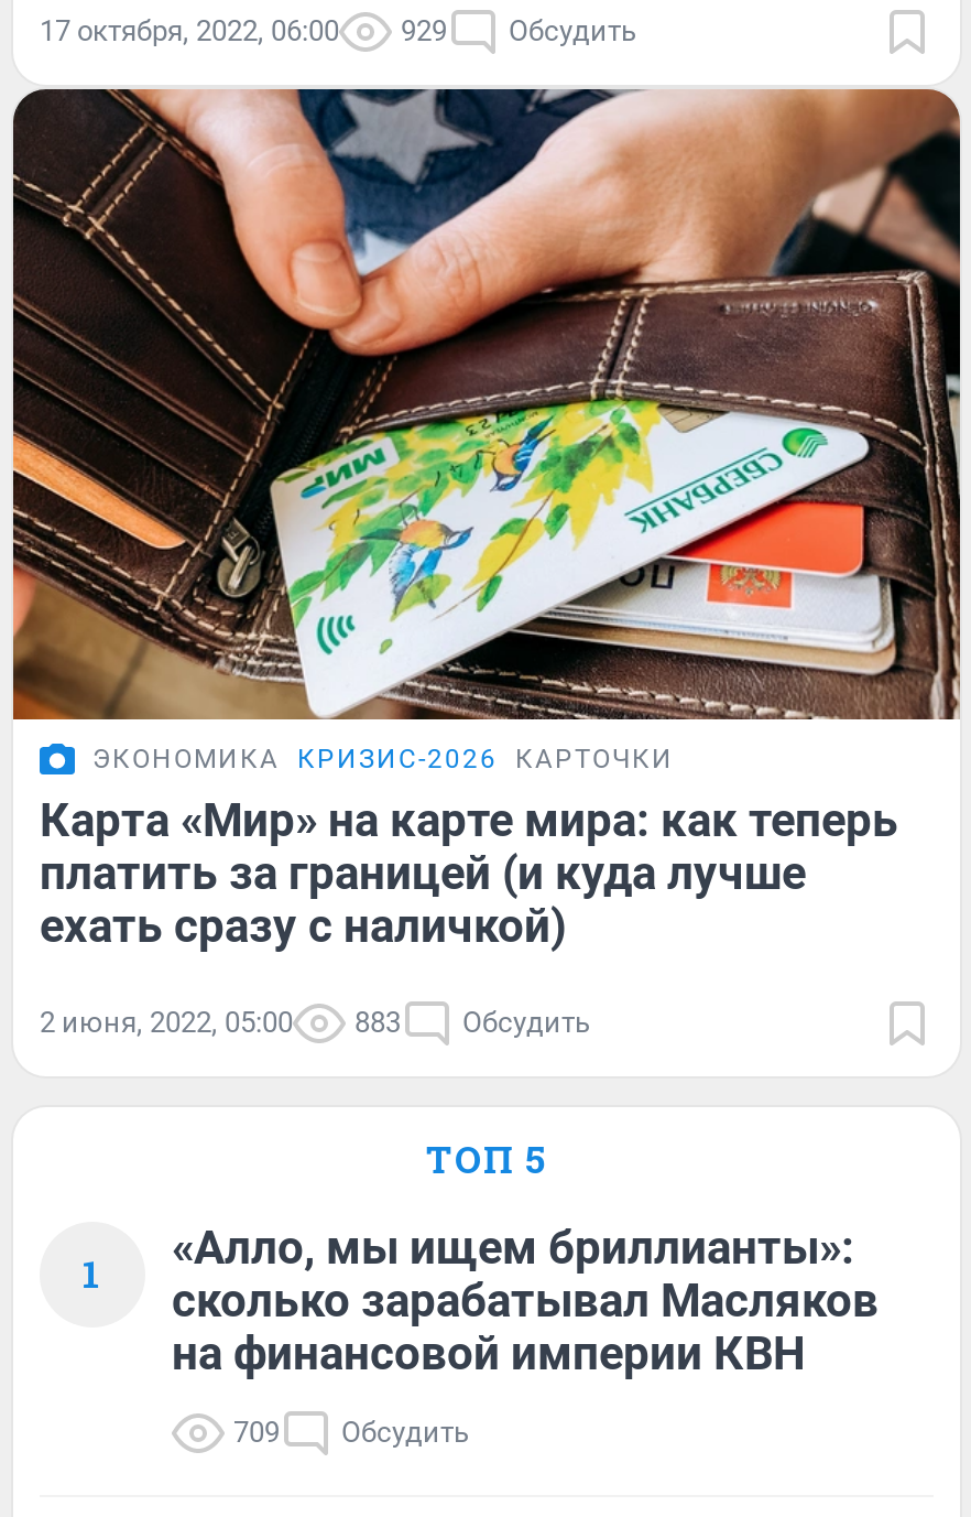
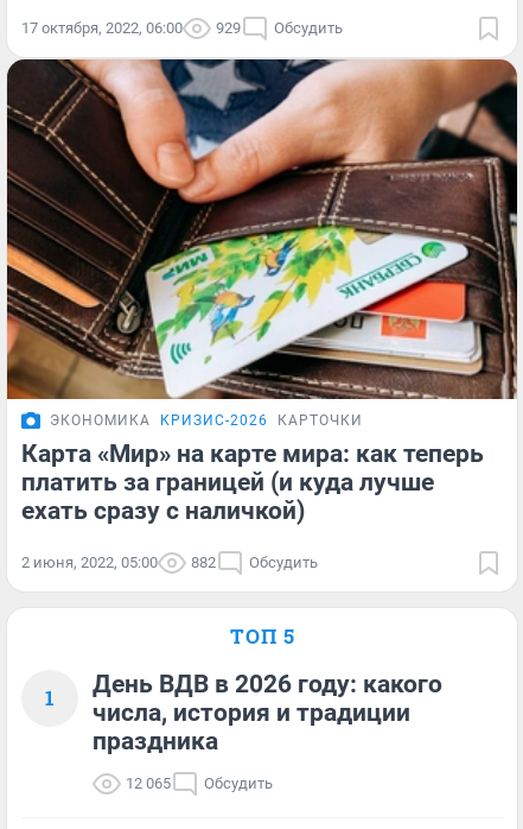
[40,1006,590,1040] 2 июня, 2022, 05:00 883 Обсудить -> [21,554,318,572] 2 июня, 2022, 05:00 882 Обсудить
[172,1222,879,1381] «Алло, мы ищем бриллианты»: | сколько зарабатывал Масляков | на финансовой империи КВН -> [93,670,442,756] День ВДВ в 2026 году: какого | числа, история и традиции | праздника
[233,1416,469,1449] 709 Обсудить -> [126,775,273,793] 12 065 Обсудить

